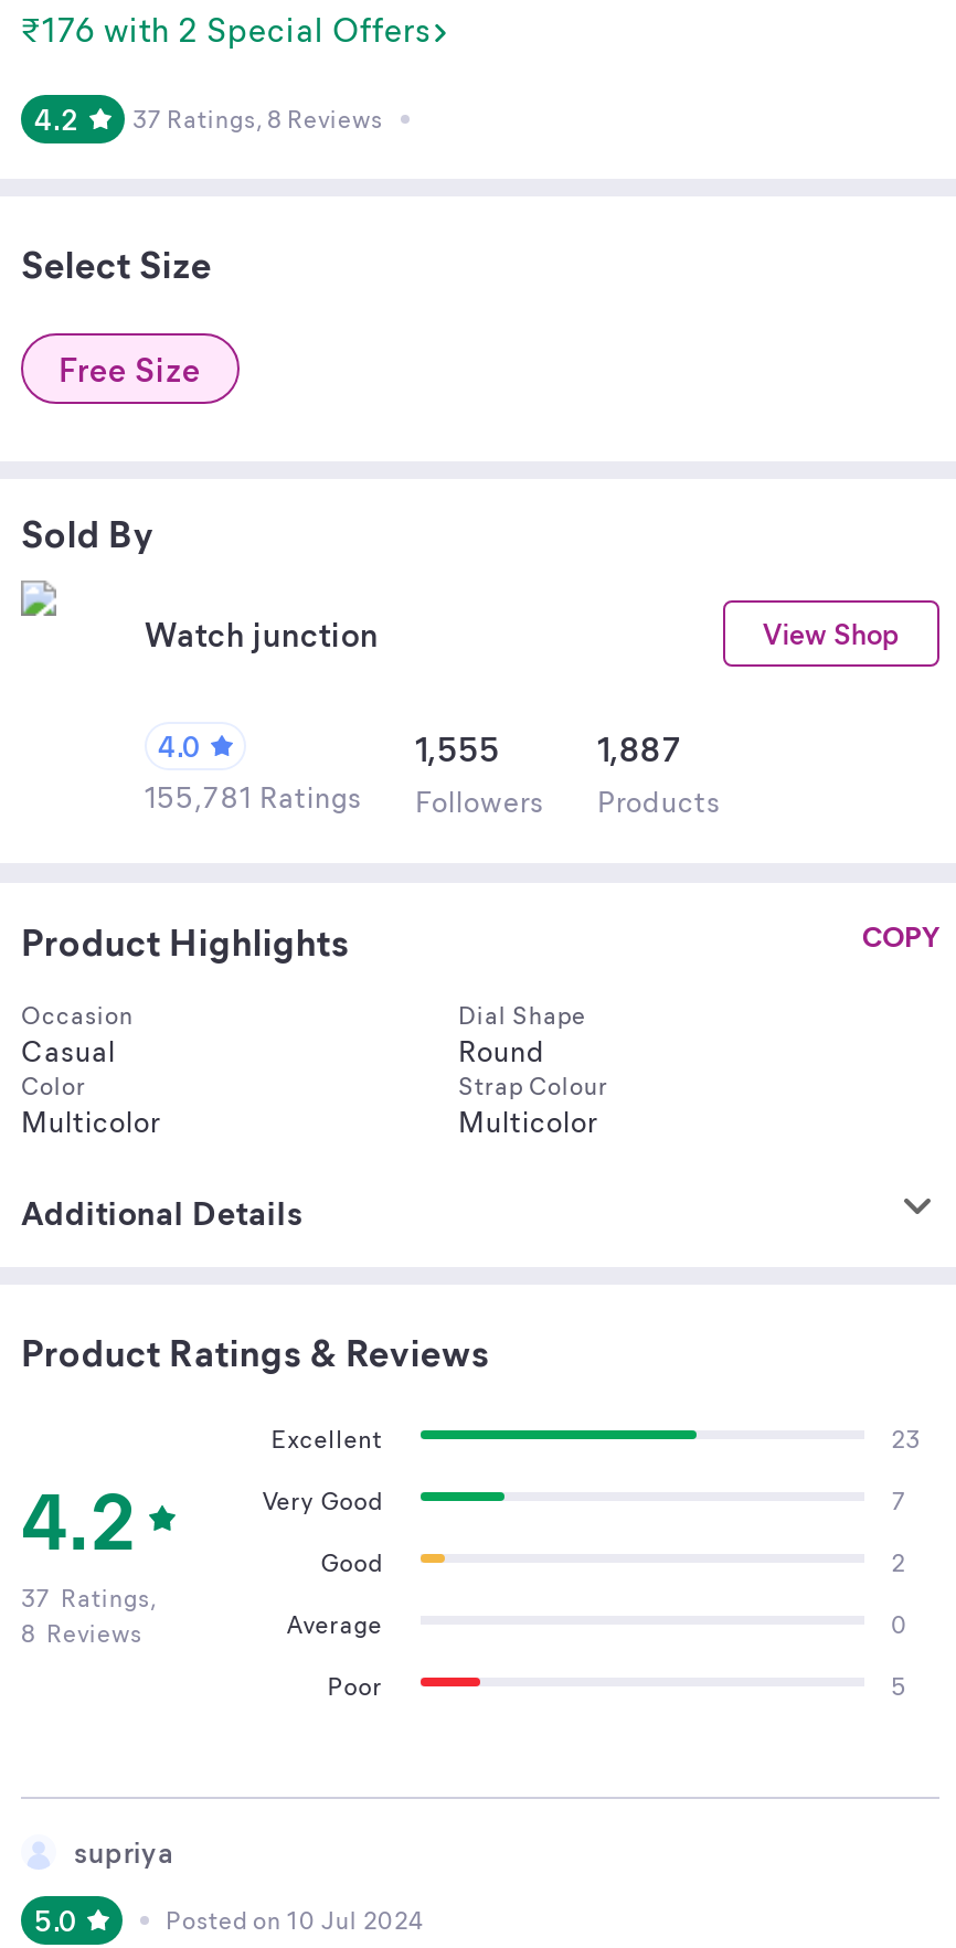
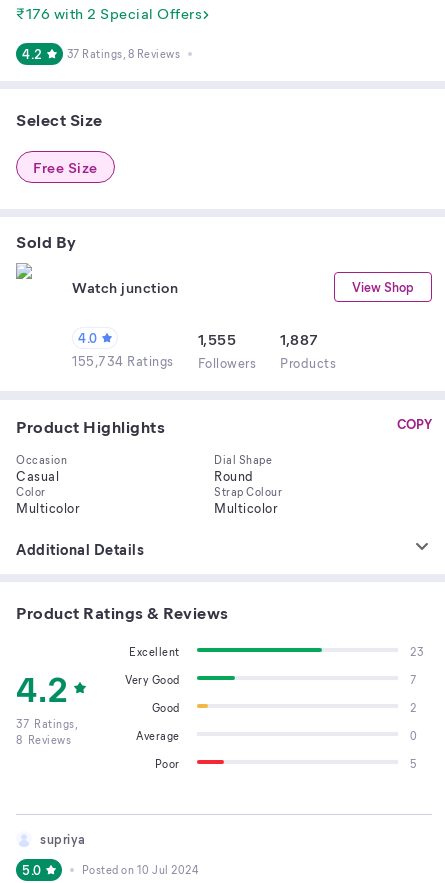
[145,777,721,819] 155,781 Ratings Followers Products -> [72,352,336,371] 155,734 Ratings Followers Products

